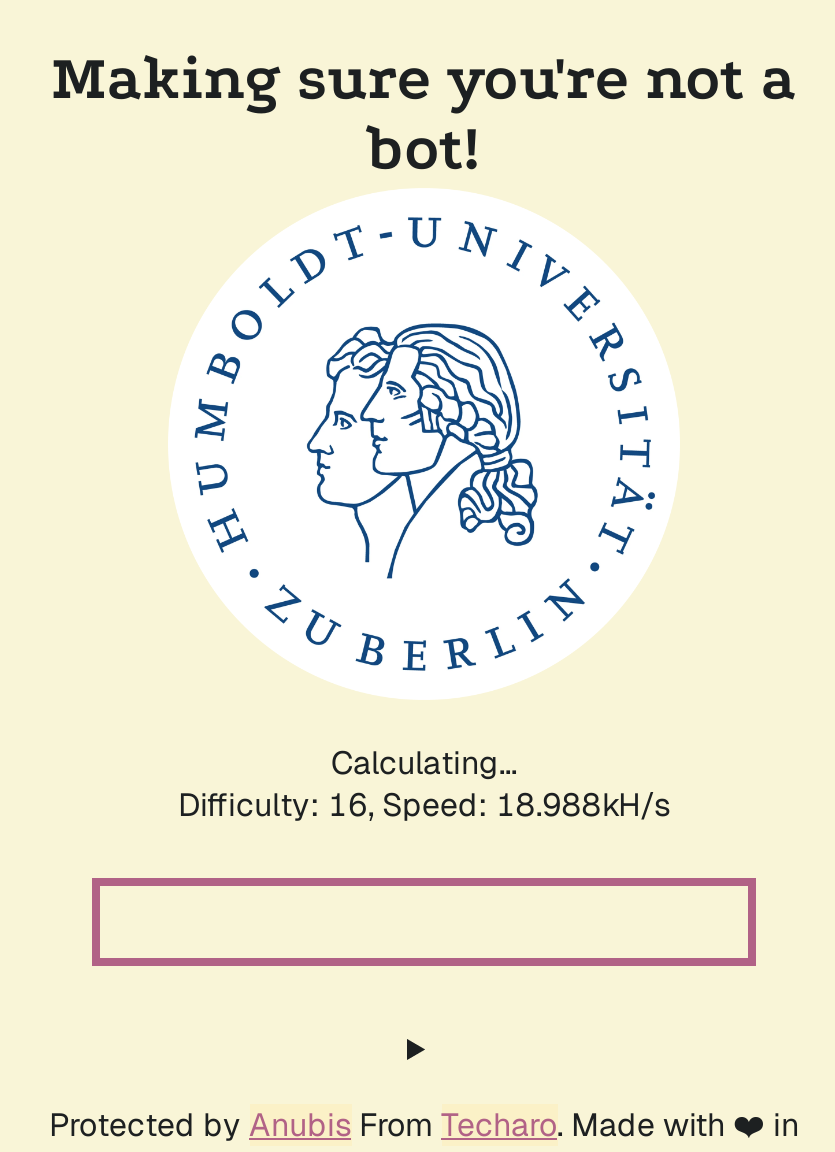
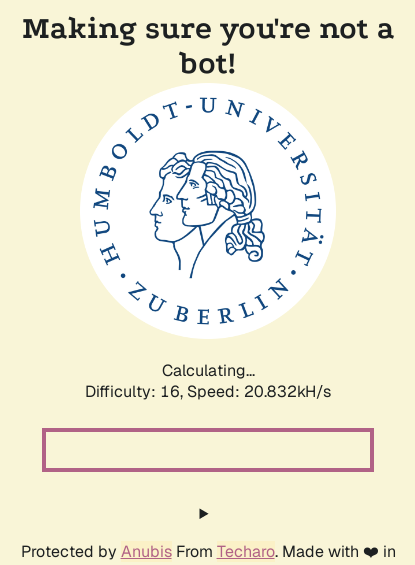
[178,784,670,826] Difficulty: 16, Speed: 18.988kH/s -> [85,381,331,402] Difficulty: 16, Speed: 20.832kH/s

